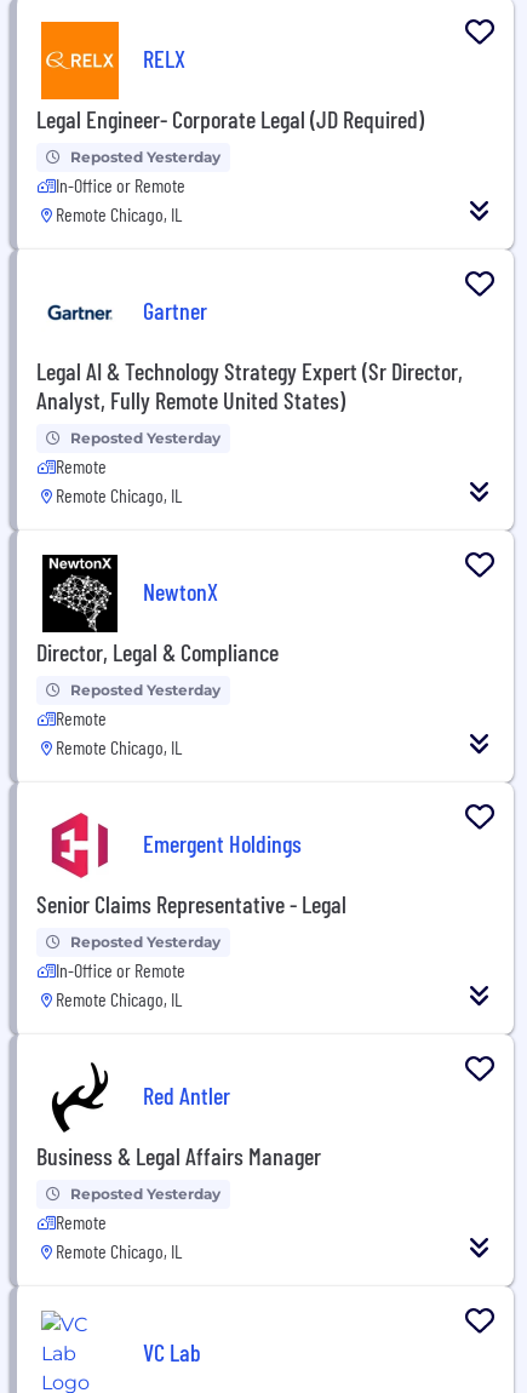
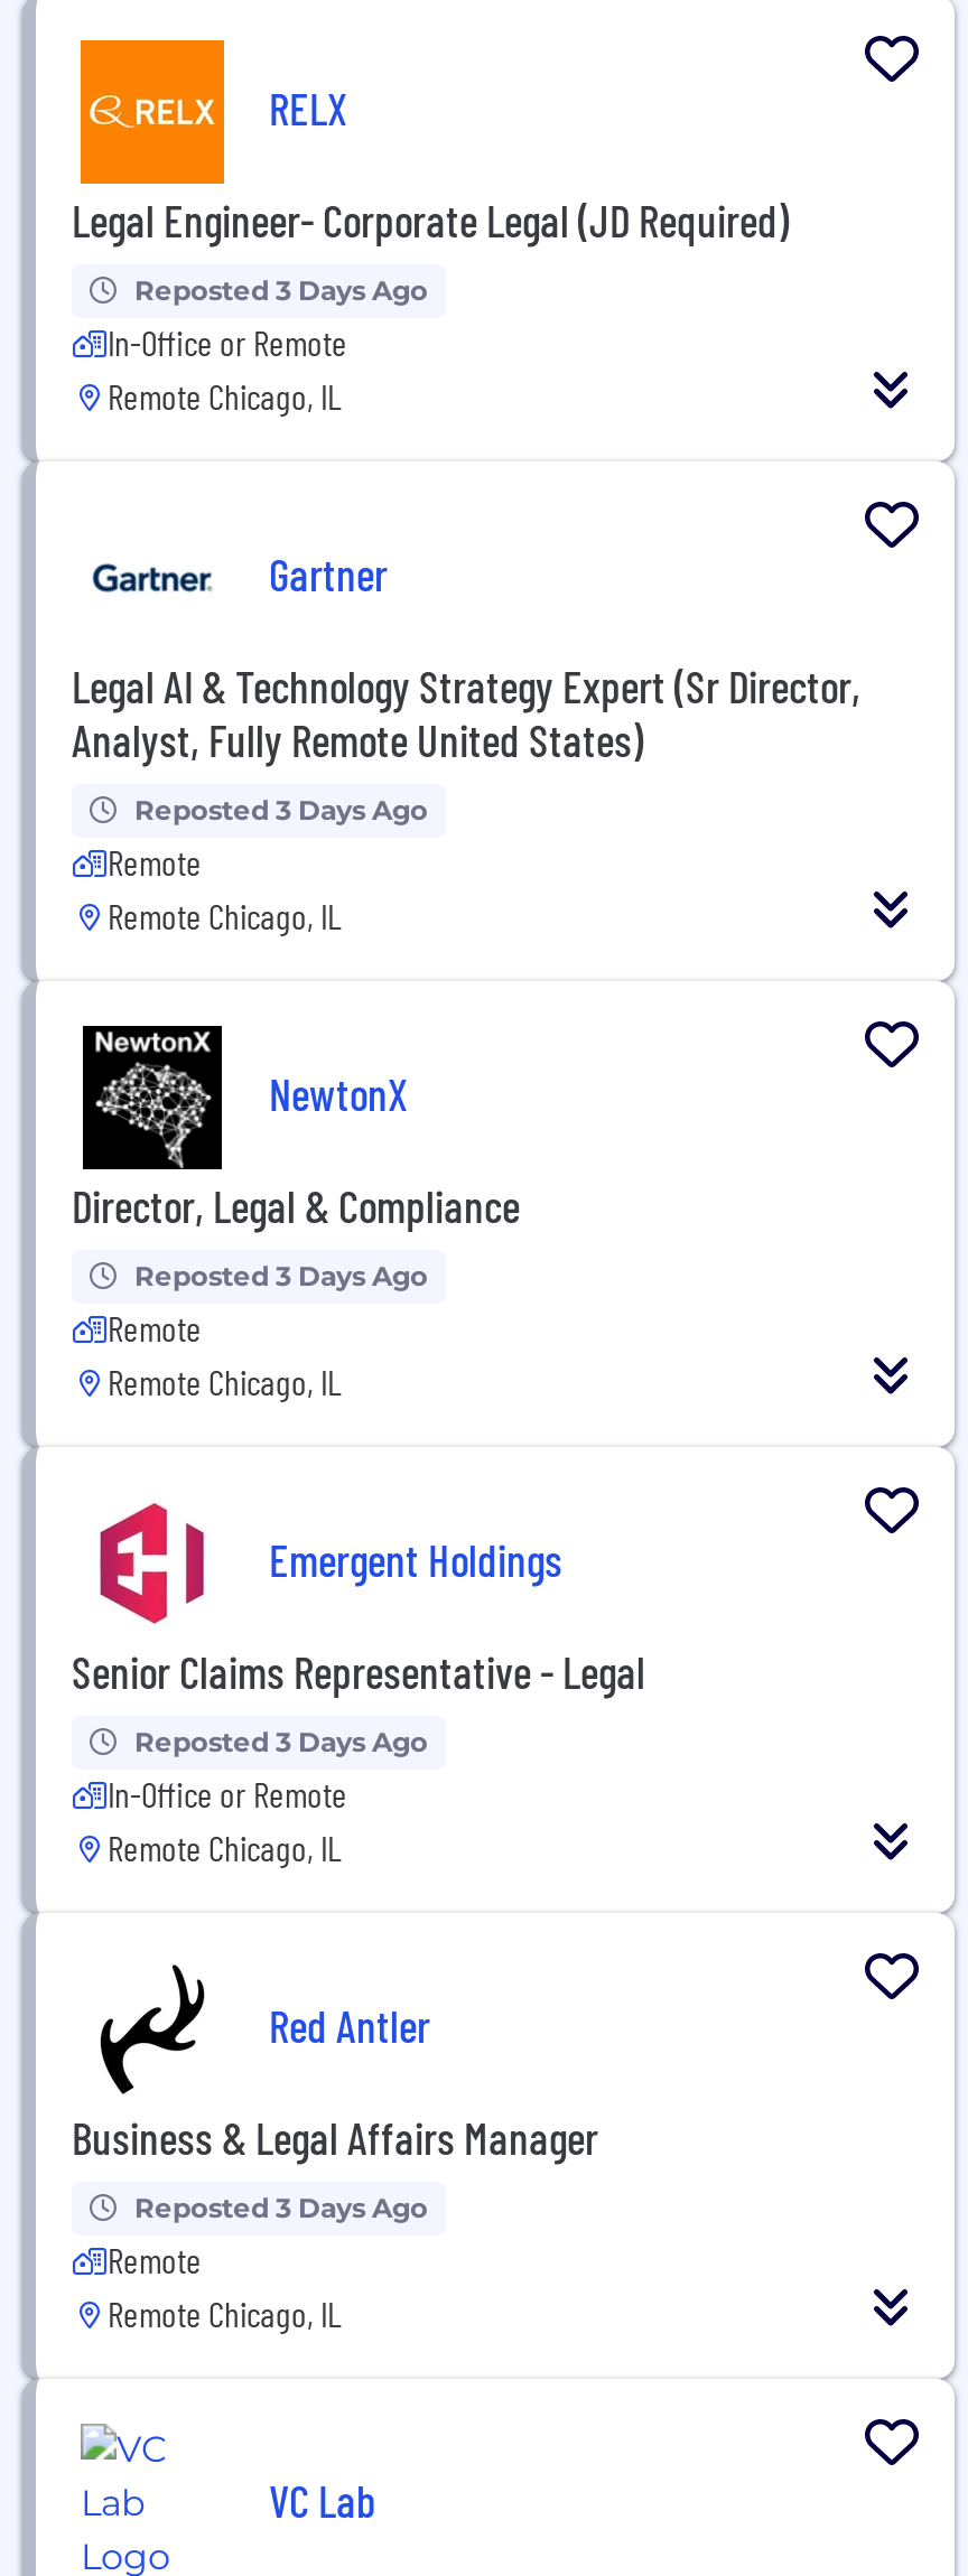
[70,147,220,166] Reposted Yesterday -> [134,273,428,306] Reposted 3 Days Ago
[70,428,220,447] Reposted Yesterday -> [134,792,428,826] Reposted 3 Days Ago
[70,680,220,699] Reposted Yesterday -> [134,1258,428,1292] Reposted 3 Days Ago
[70,932,220,951] Reposted Yesterday -> [134,1724,428,1758] Reposted 3 Days Ago
[70,1184,220,1202] Reposted Yesterday -> [134,2190,428,2224] Reposted 3 Days Ago

